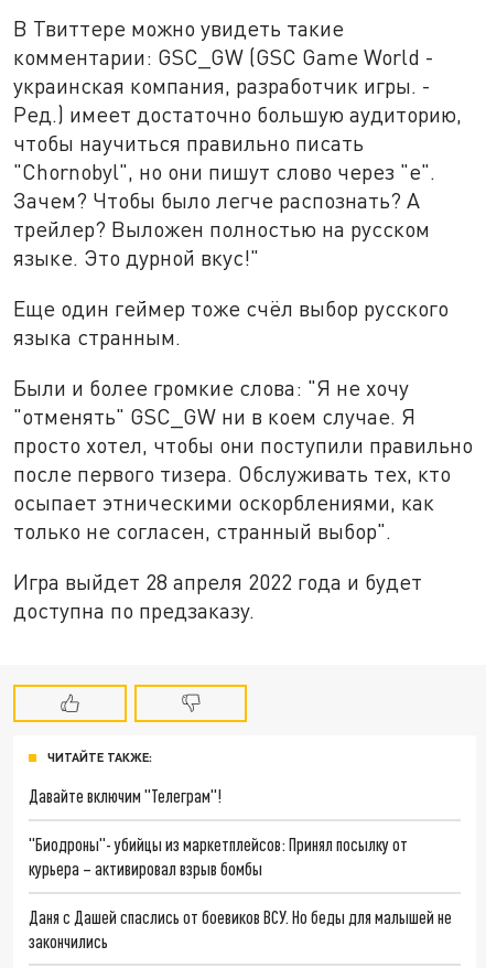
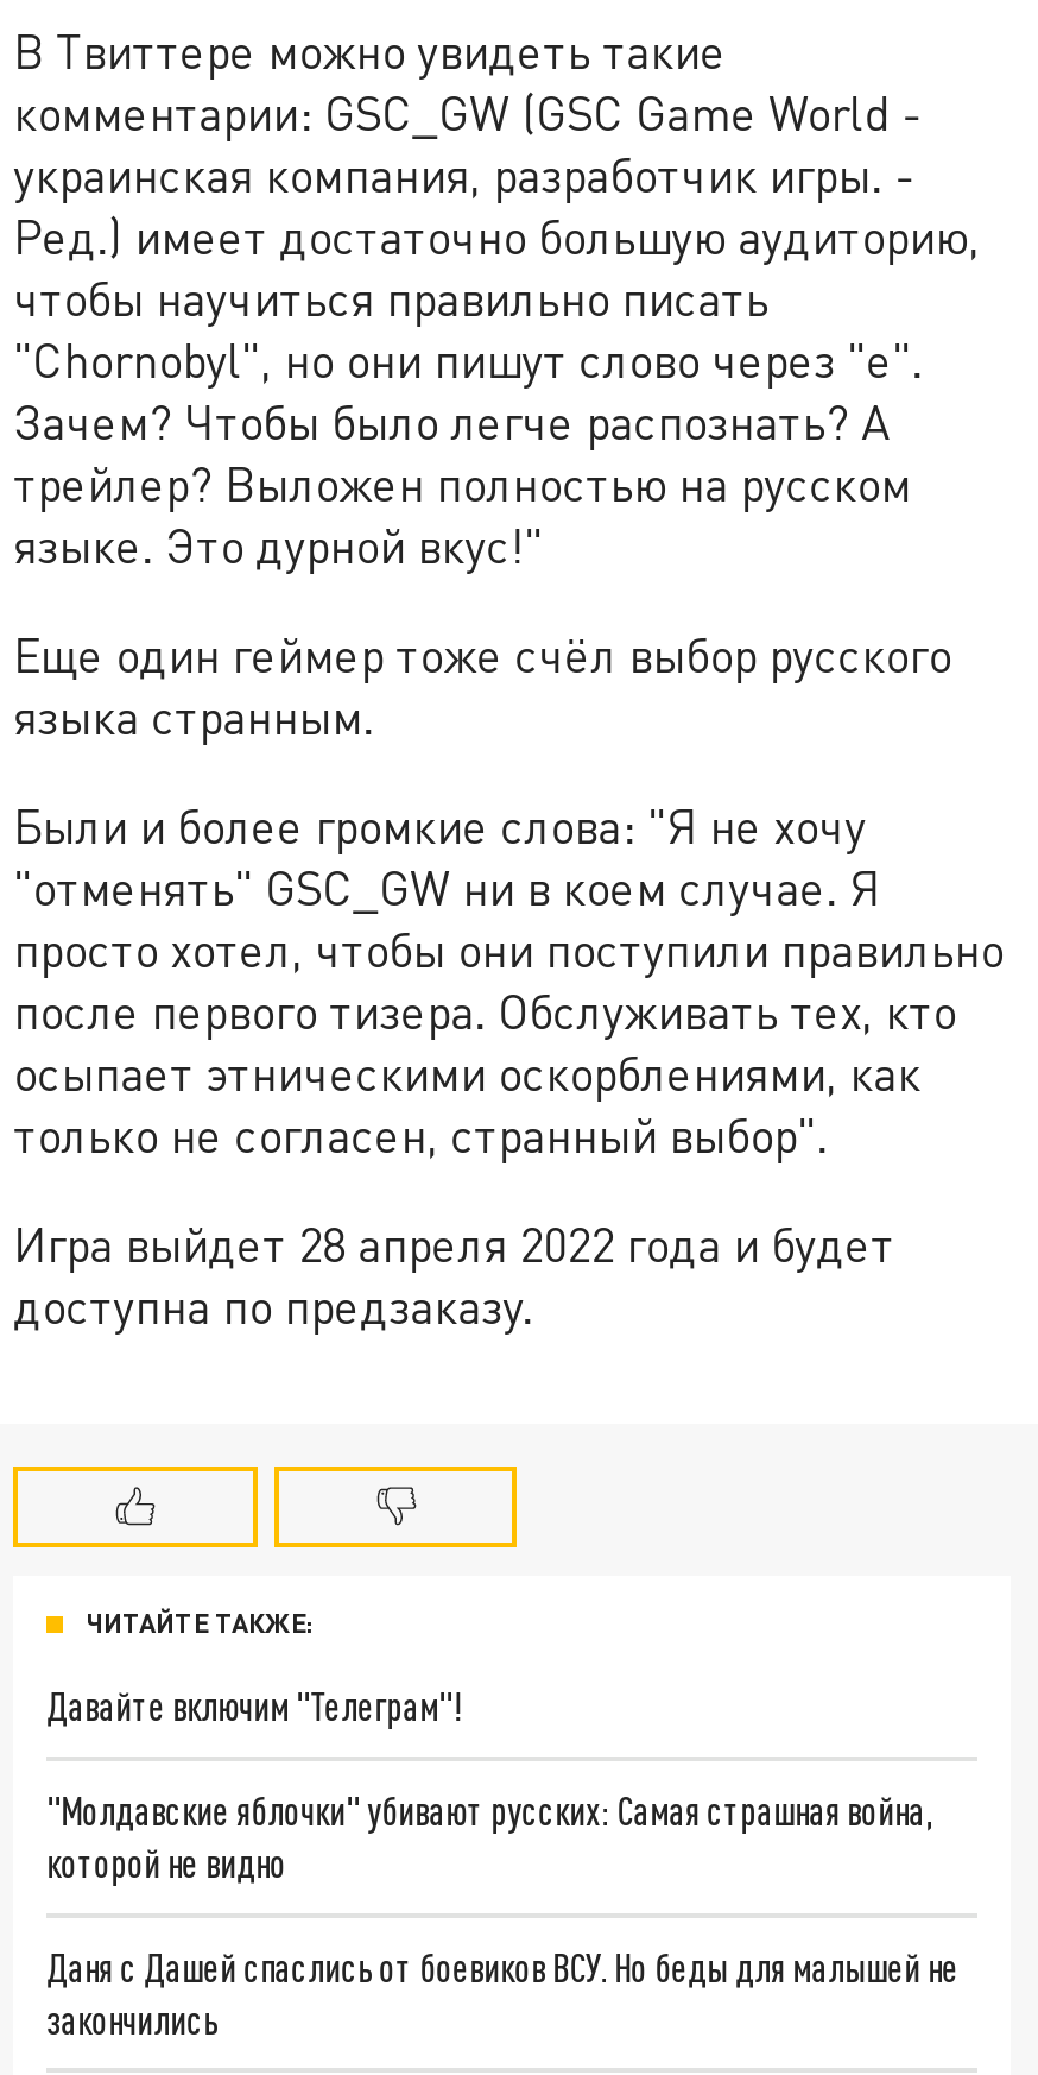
[29,833,408,879] "Биодроны"- убийцы из маркетплейсов: Принял посылку от | курьера – активировал взрыв бомбы -> [47,1787,933,1885] "Молдавские яблочки" убивают русских: Самая страшная война, | которой не видно

